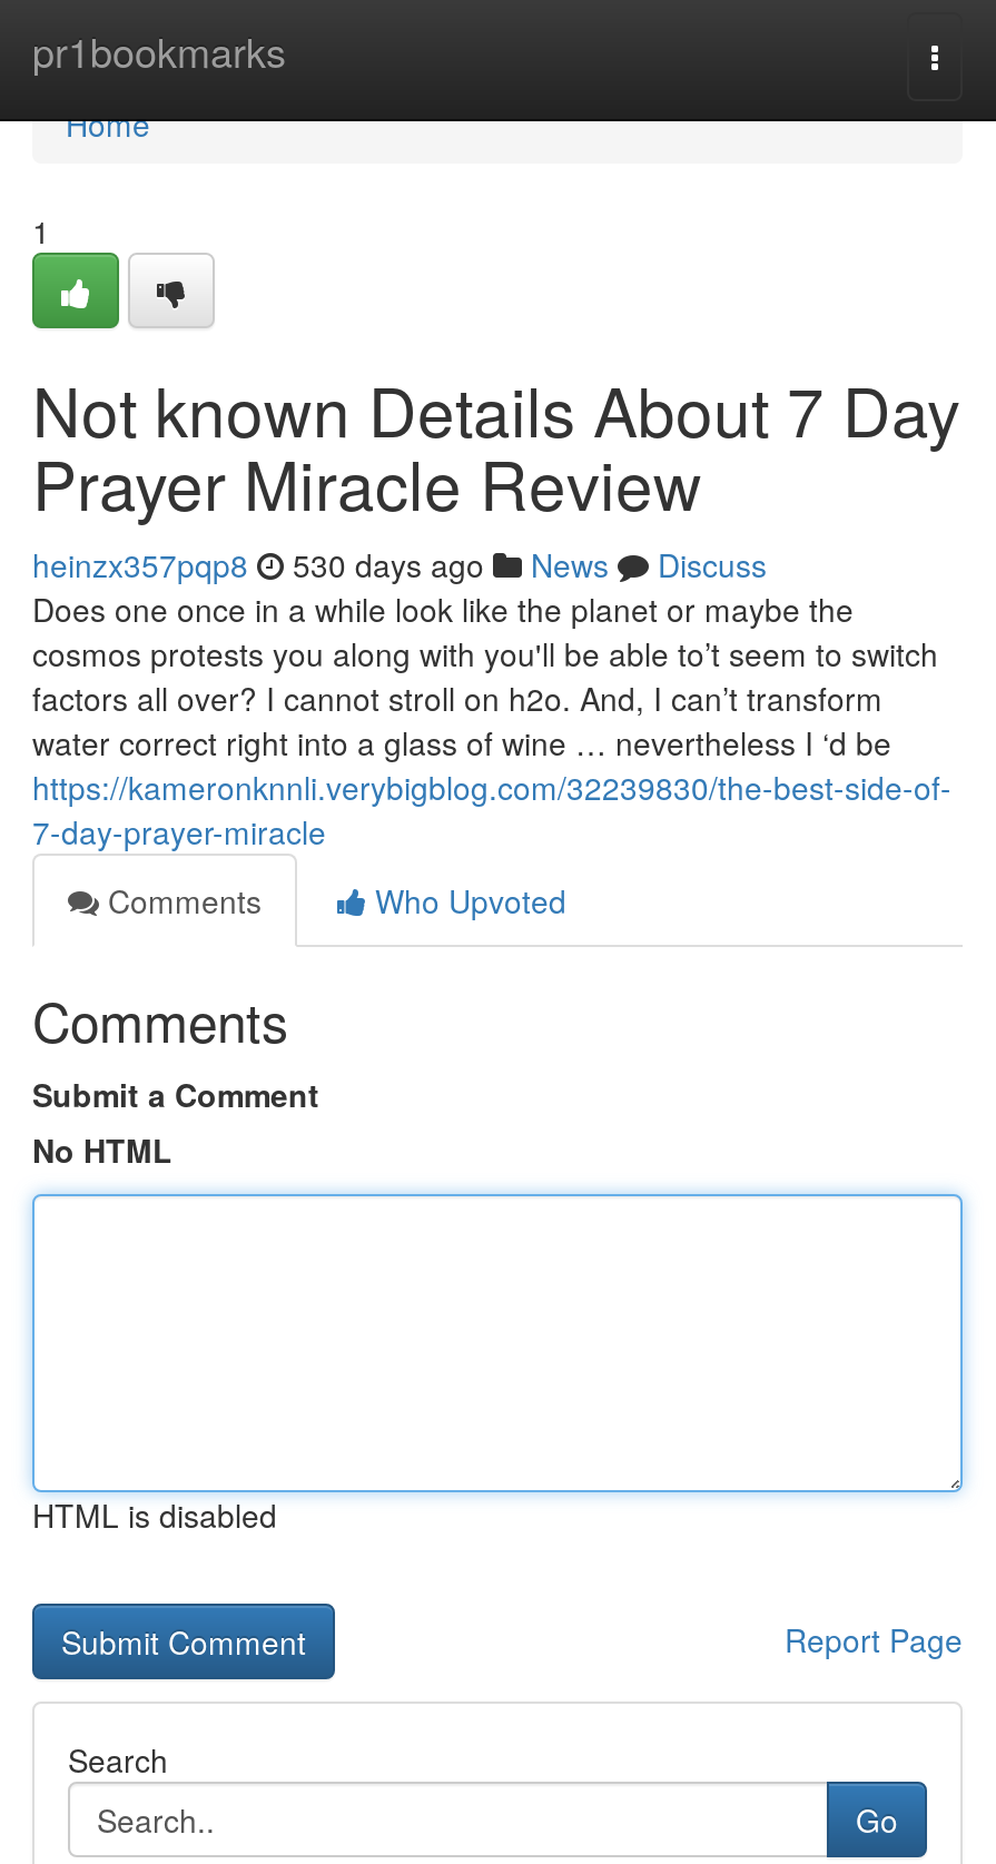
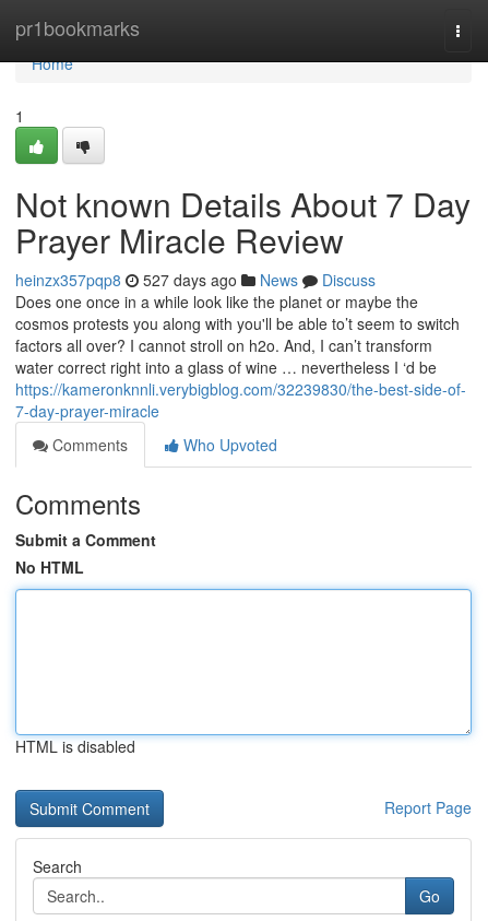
[32,542,767,586] heinzx357pqp8 530 days ago News Discuss -> [15,269,376,291] heinzx357pqp8 527 days ago News Discuss

